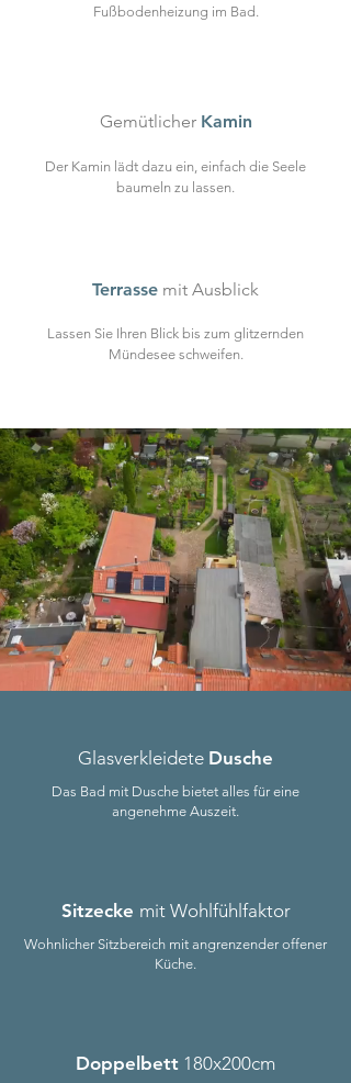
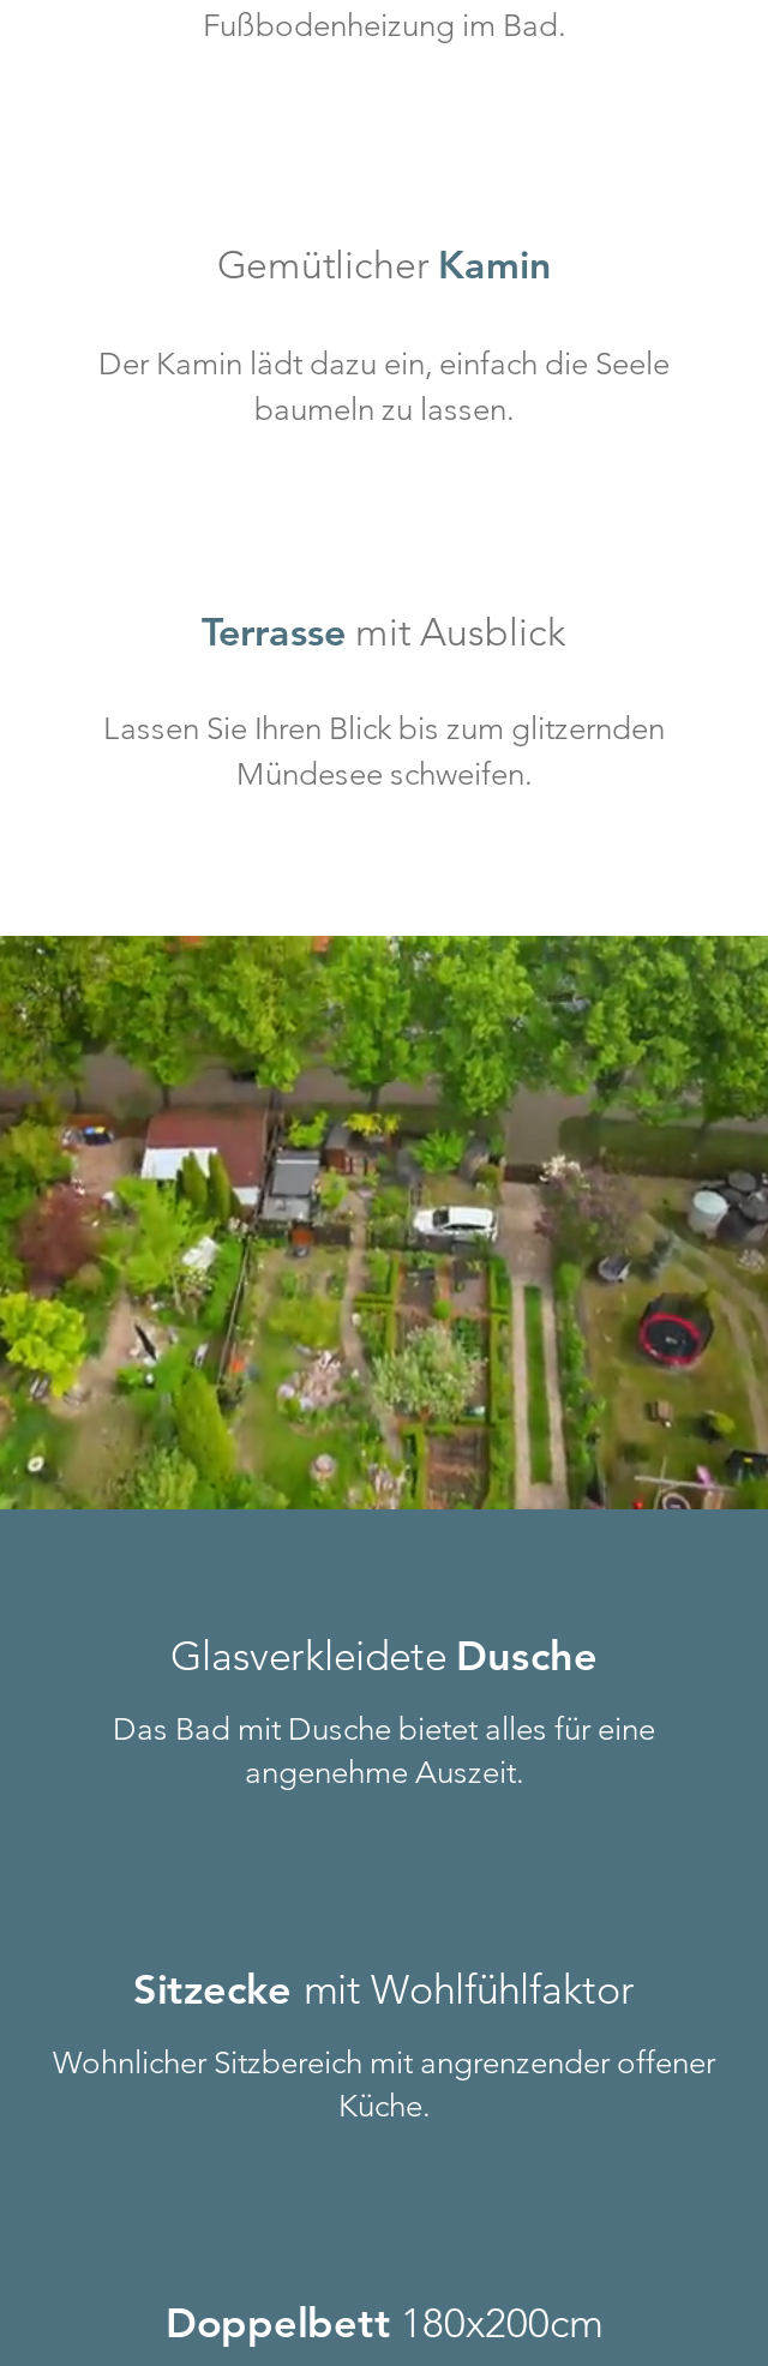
[3,427,348,692] [image] -> [7,933,761,1512] [image]

